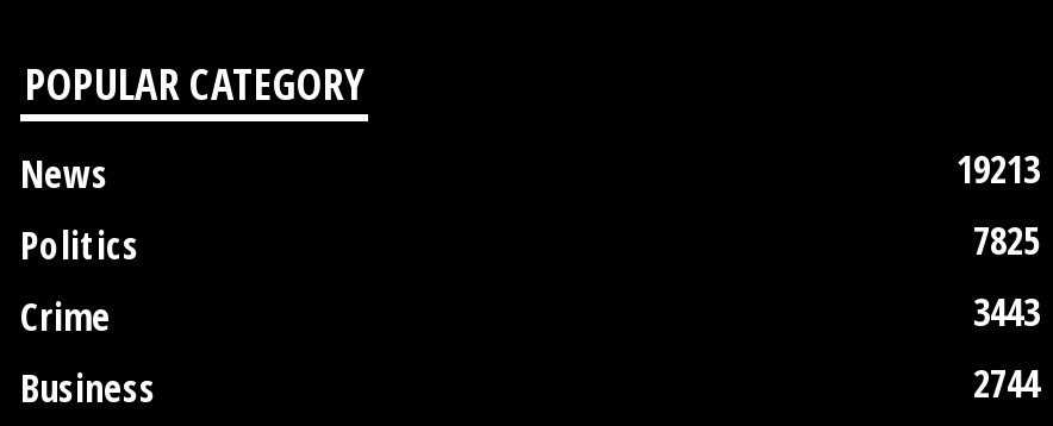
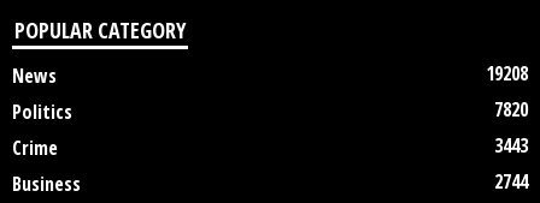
[957,144,1040,196] 19213 -> [486,61,528,87] 19208
[973,215,1040,268] 7825 -> [494,97,528,123] 7820

